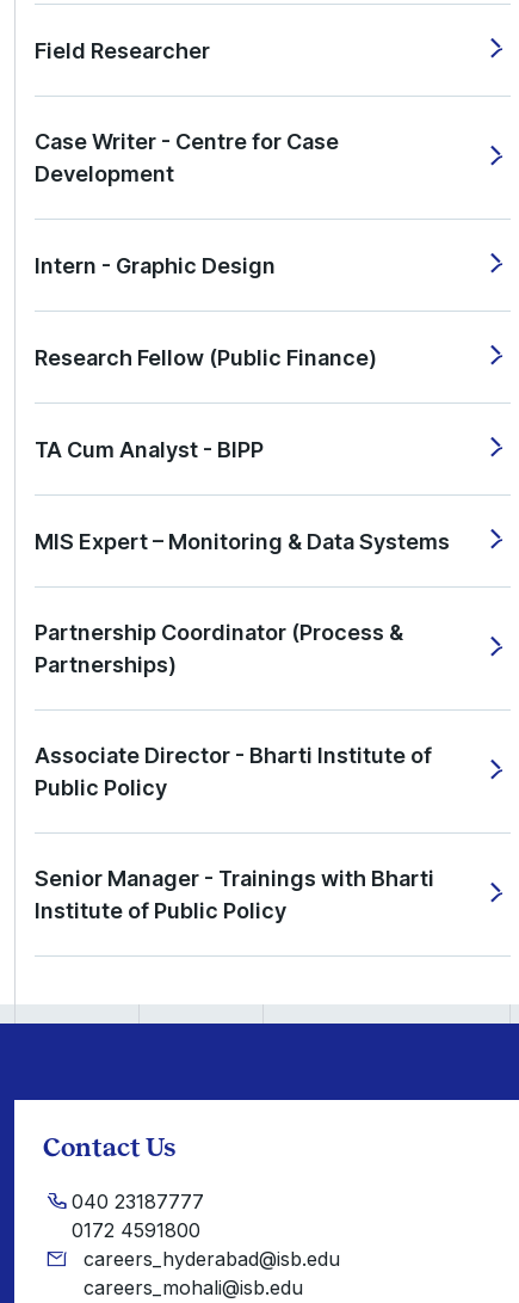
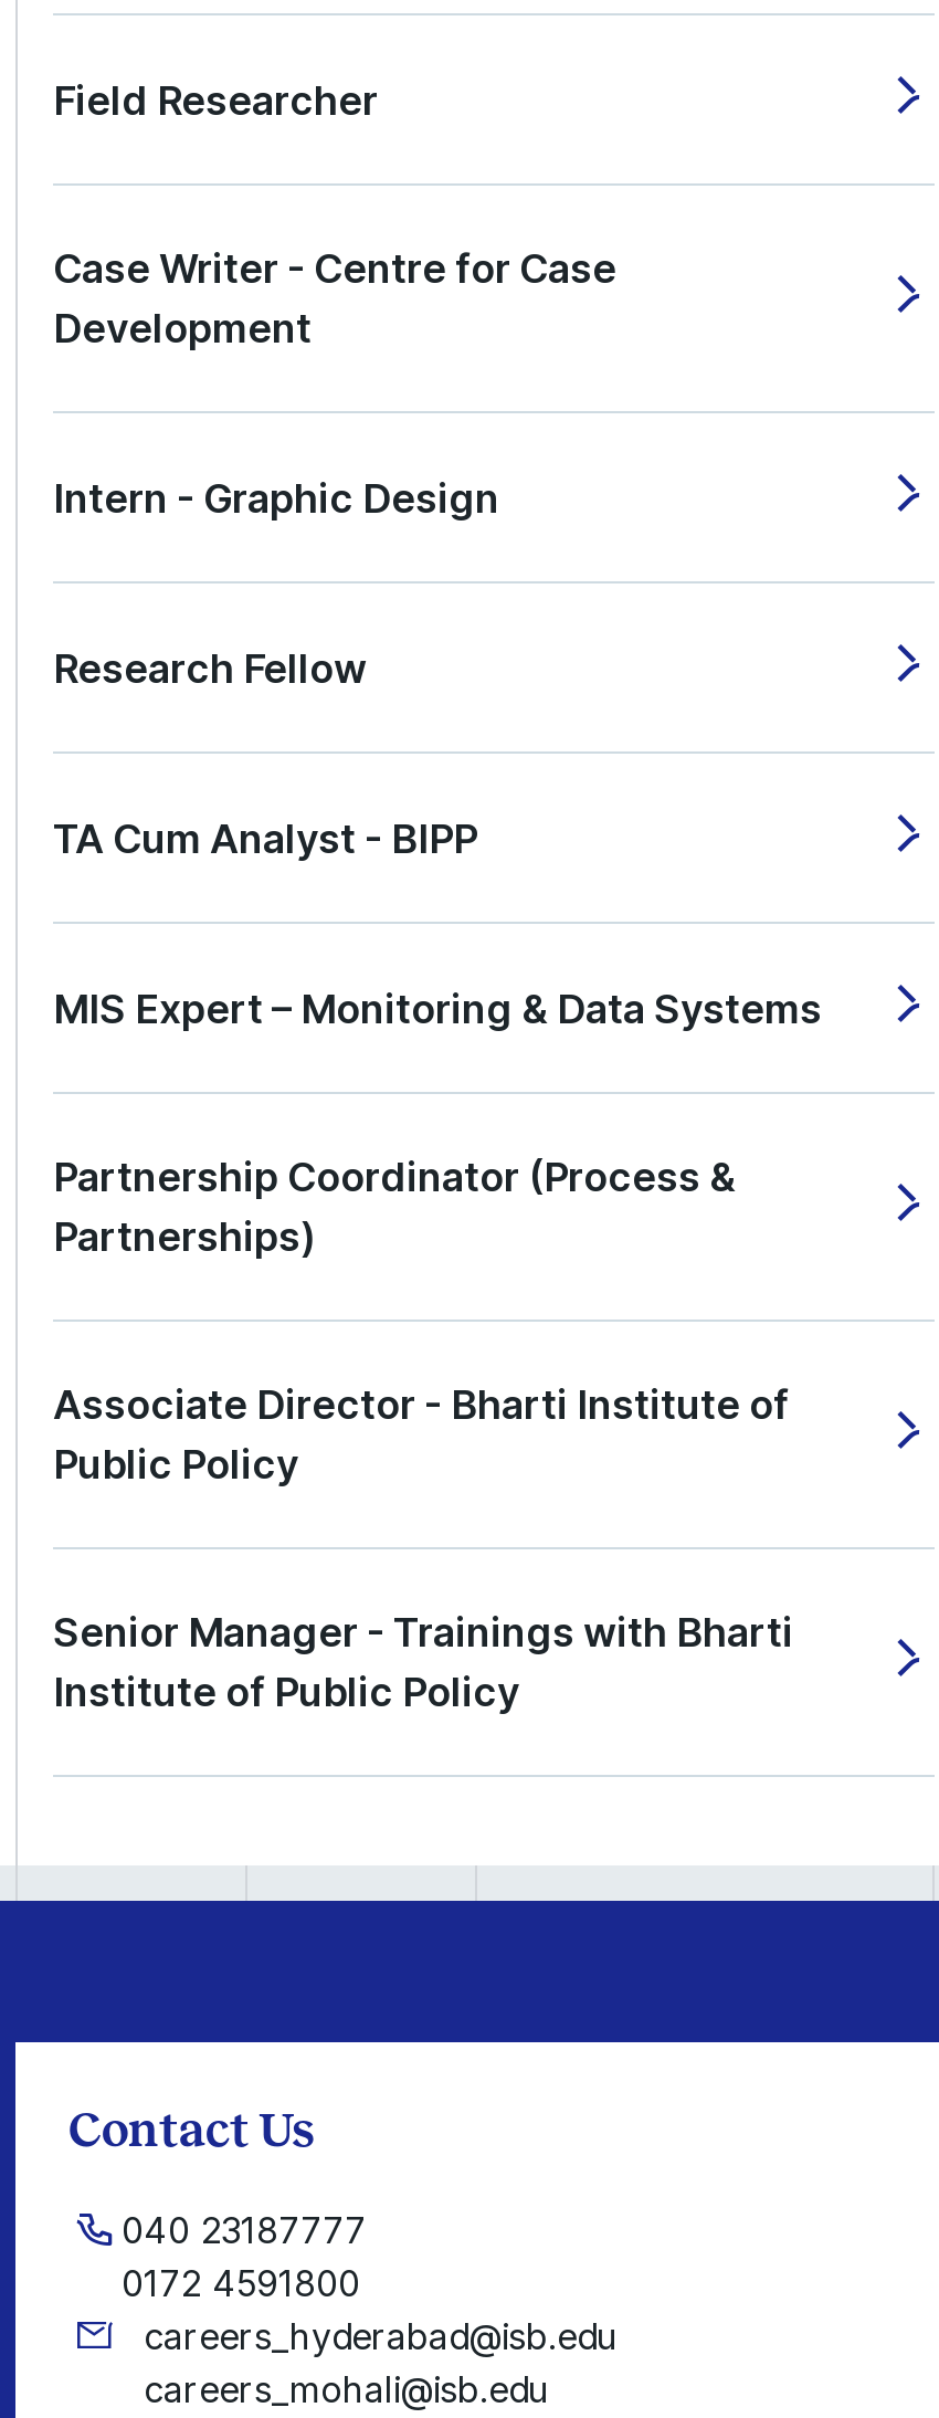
[35,345,377,370] Research Fellow (Public Finance) -> [53,644,367,691] Research Fellow

